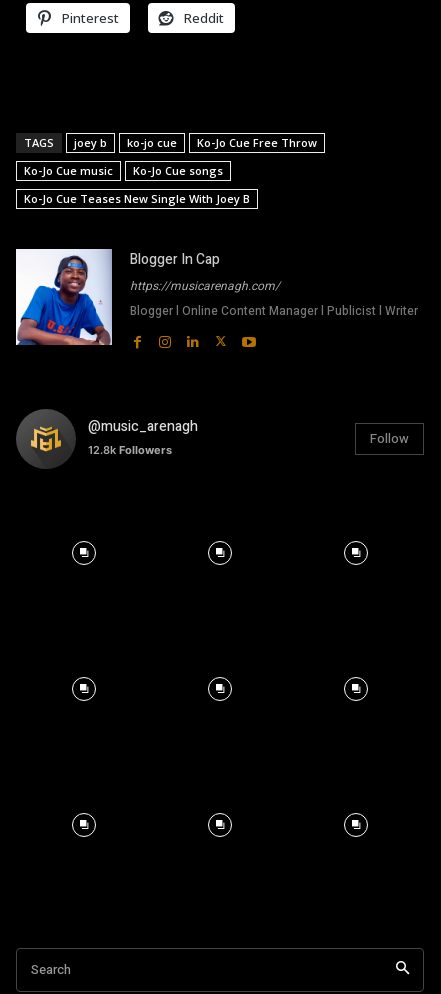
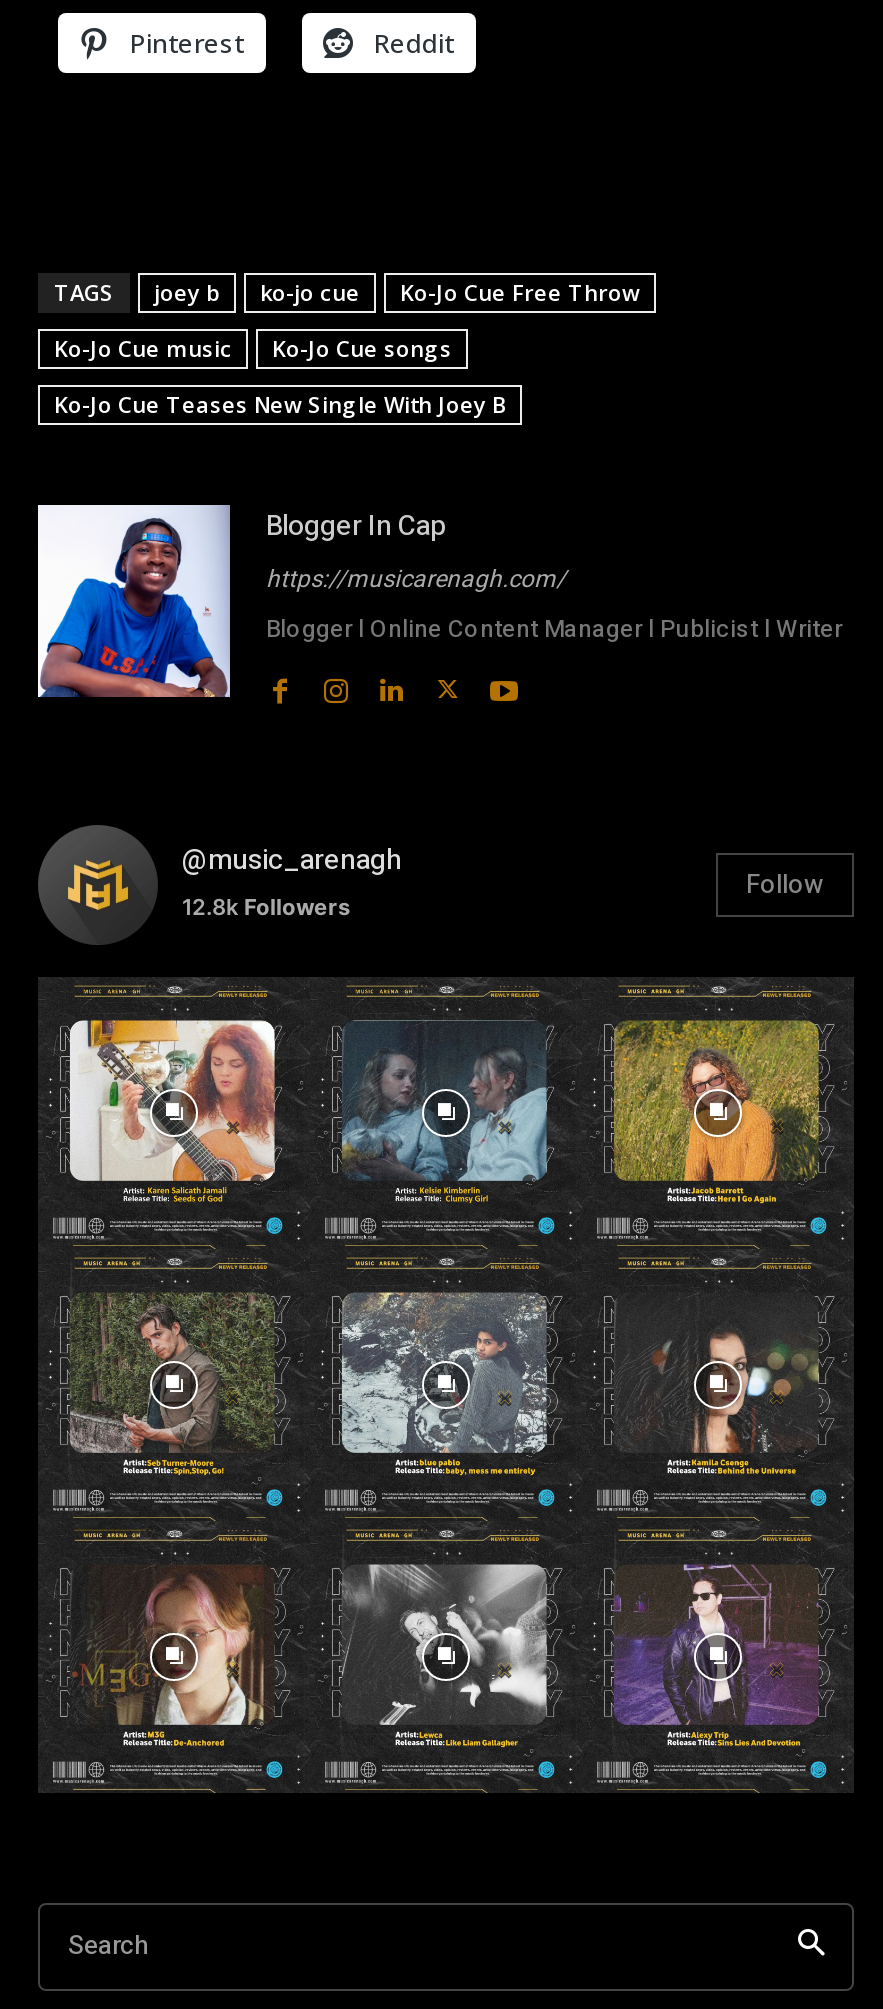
none -> [38,977,854,1793] [image]

